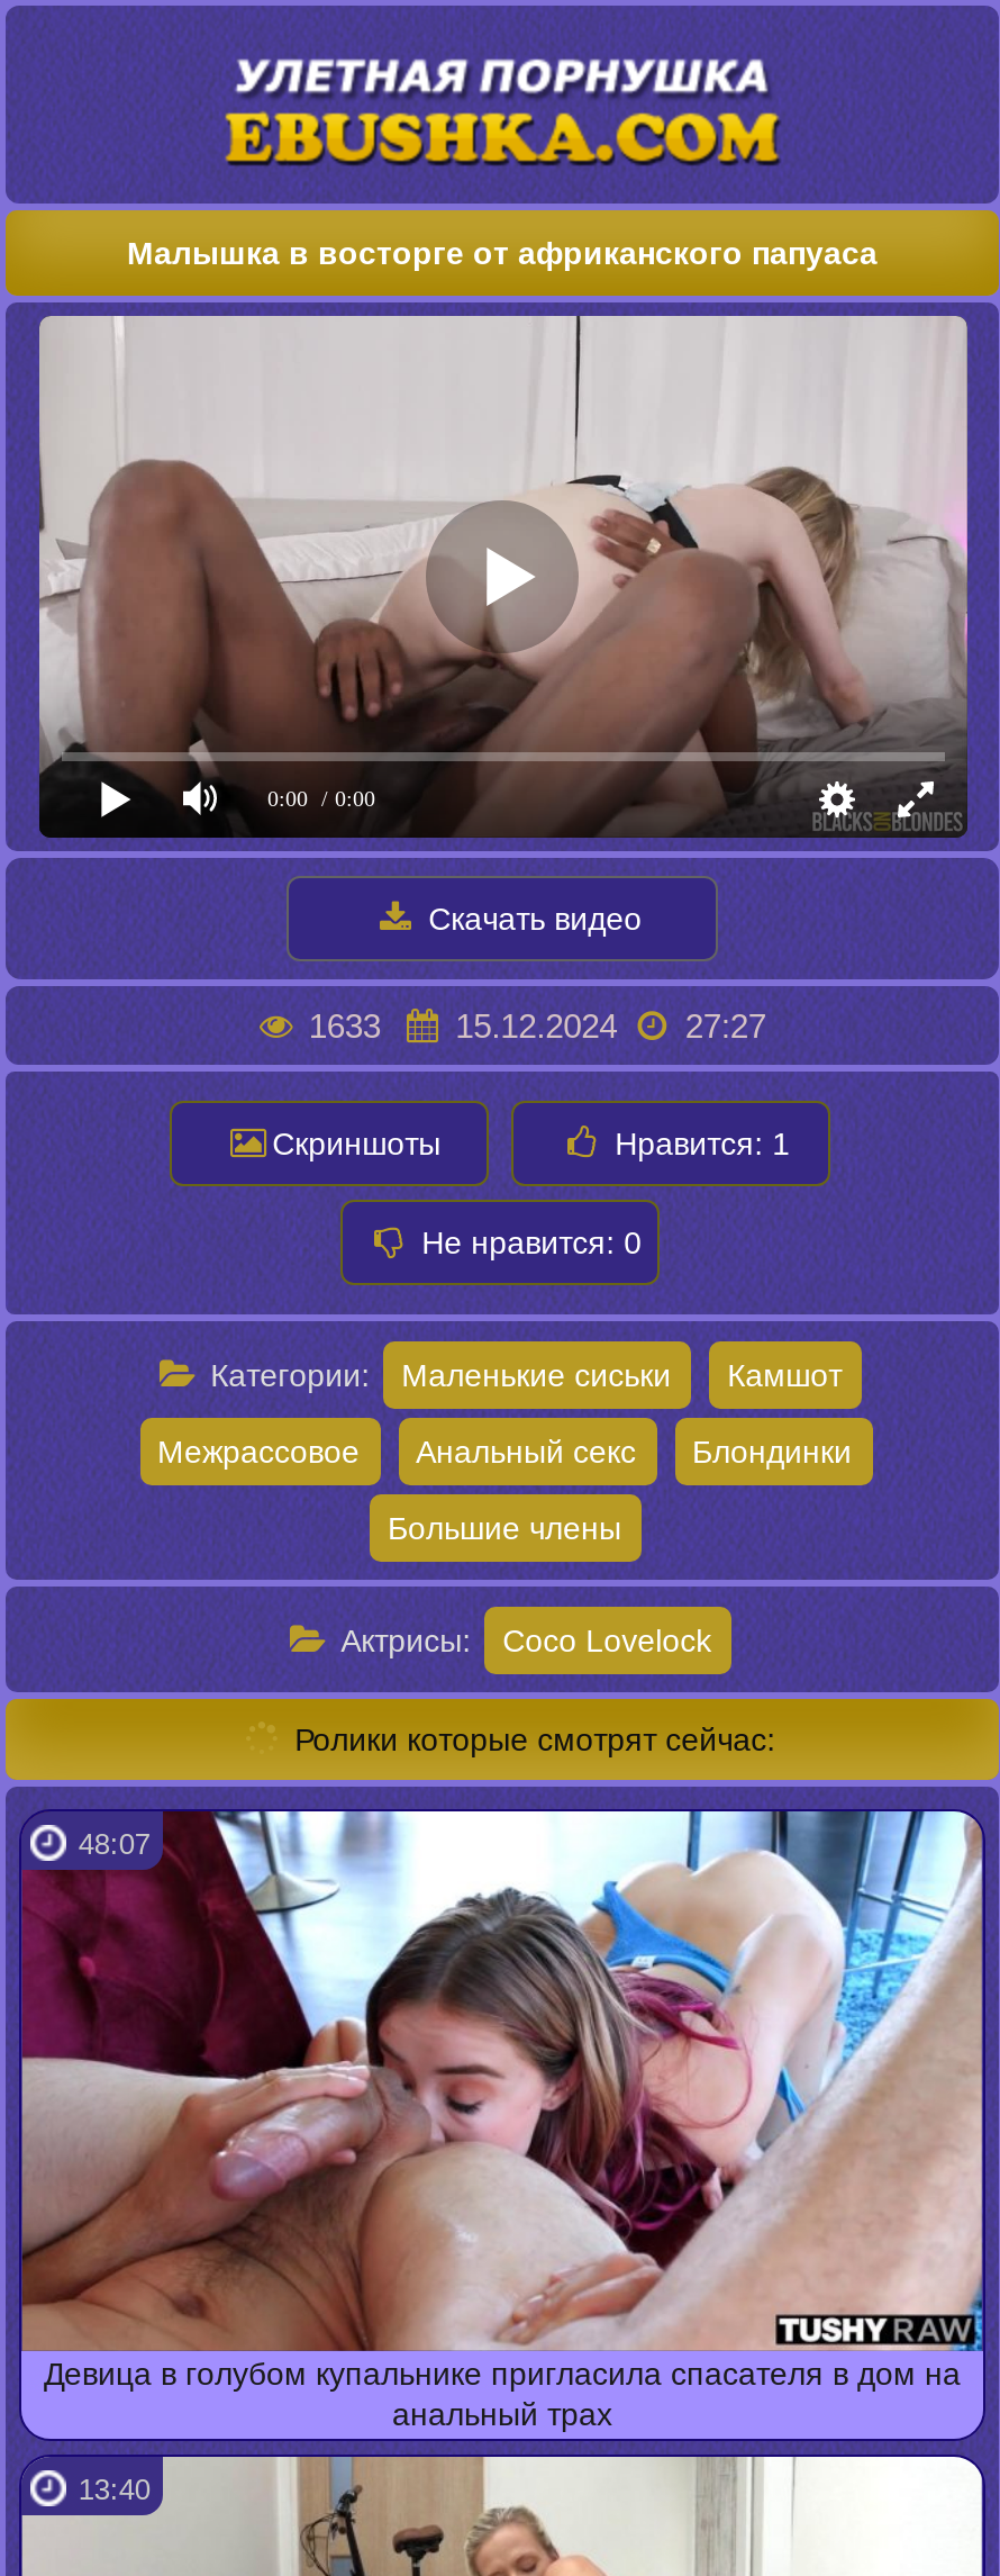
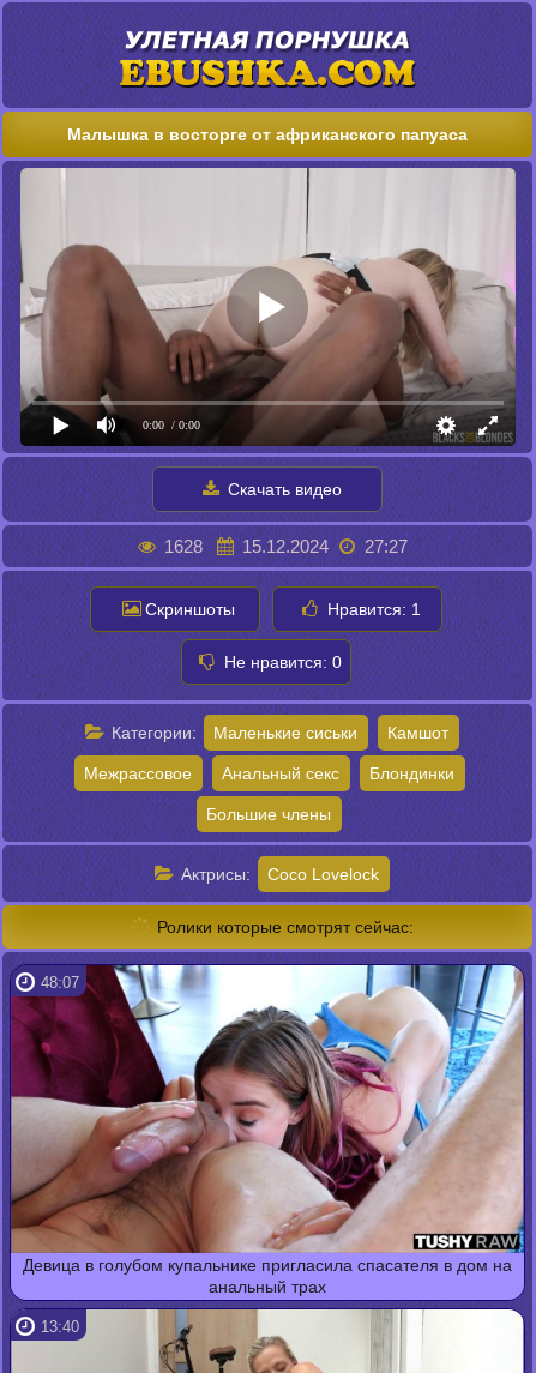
[300,1007,766,1045] 1633 15.12.2024 27:27 -> [159,536,408,557] 1628 15.12.2024 27:27

